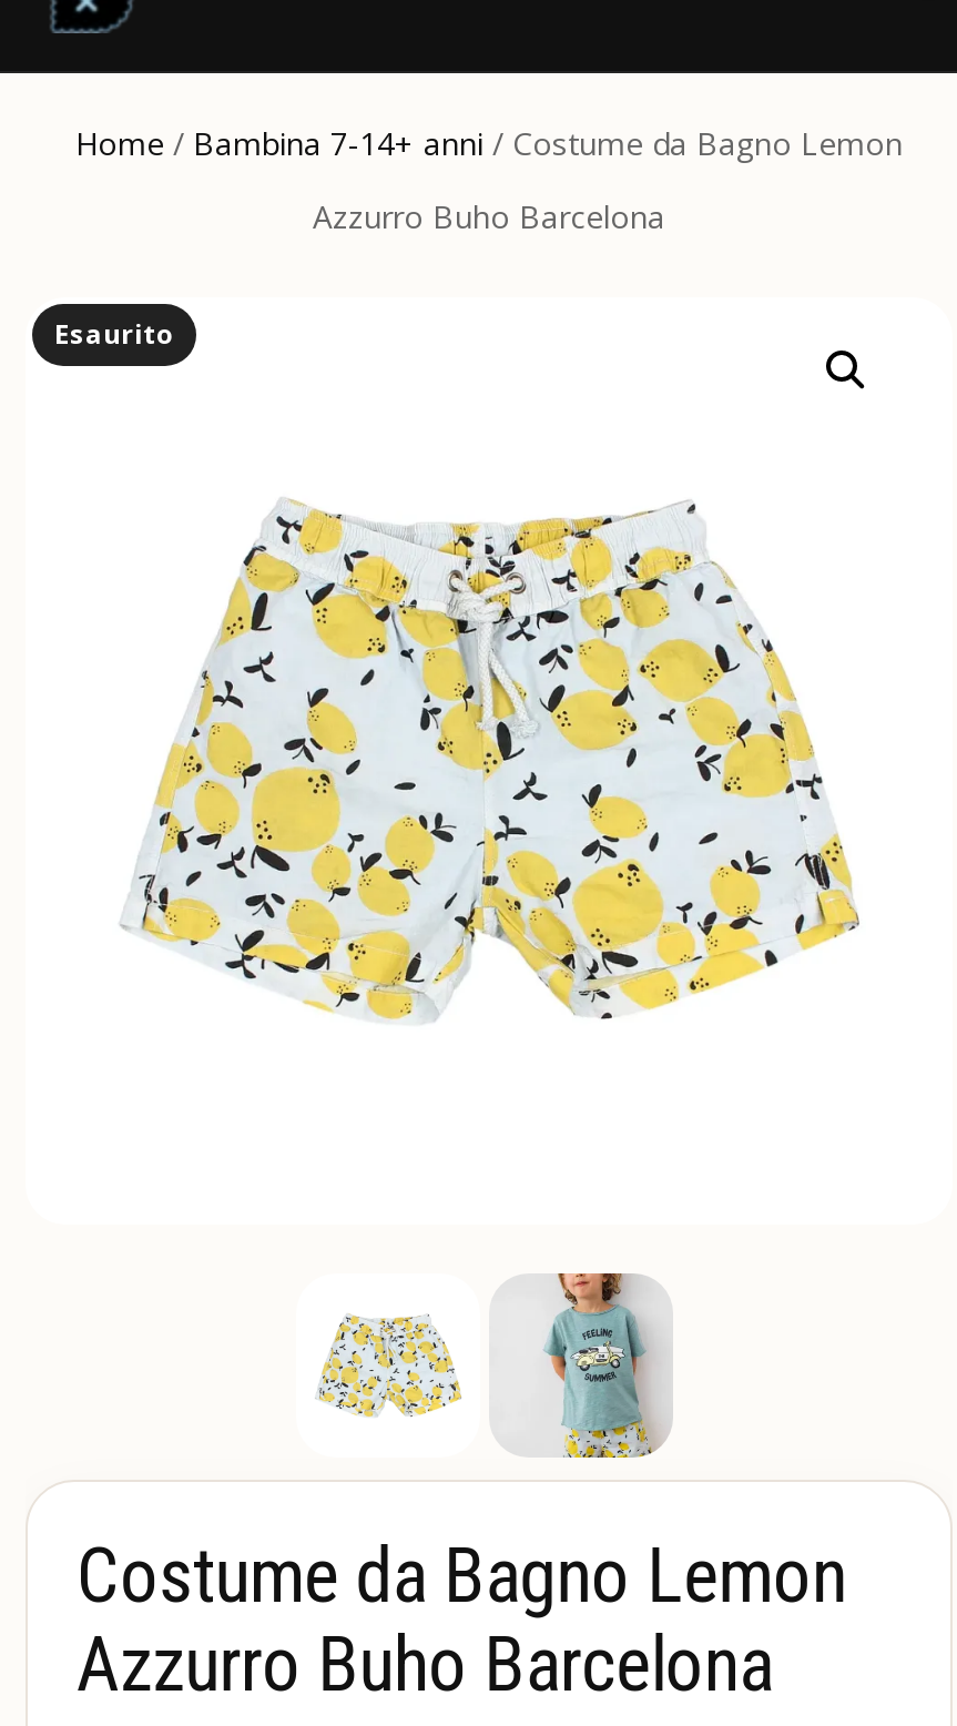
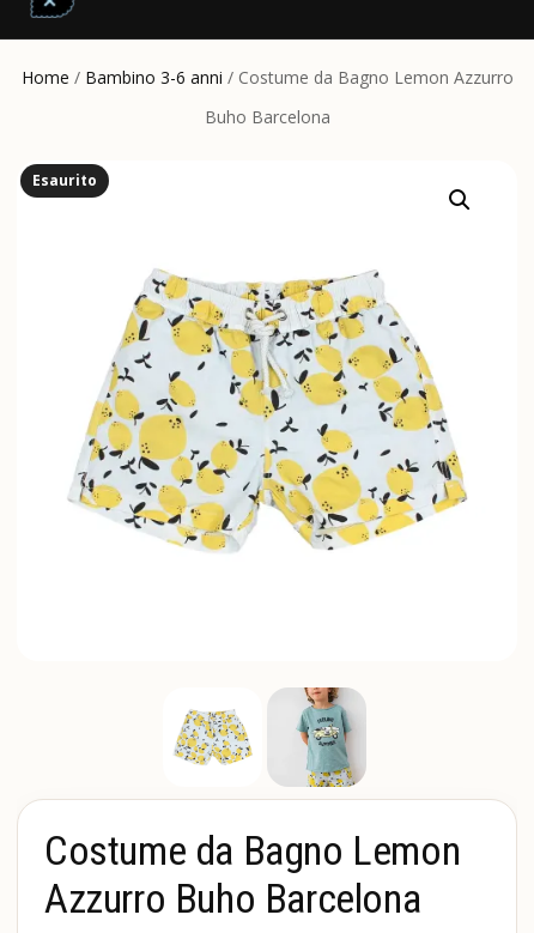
[75,122,903,164] Home / Bambina 7-14+ anni / Costume da Bagno Lemon -> [21,66,513,89] Home / Bambino 3-6 anni / Costume da Bagno Lemon Azzurro
[313,195,665,237] Azzurro Buho Barcelona -> [204,105,330,128] Buho Barcelona

